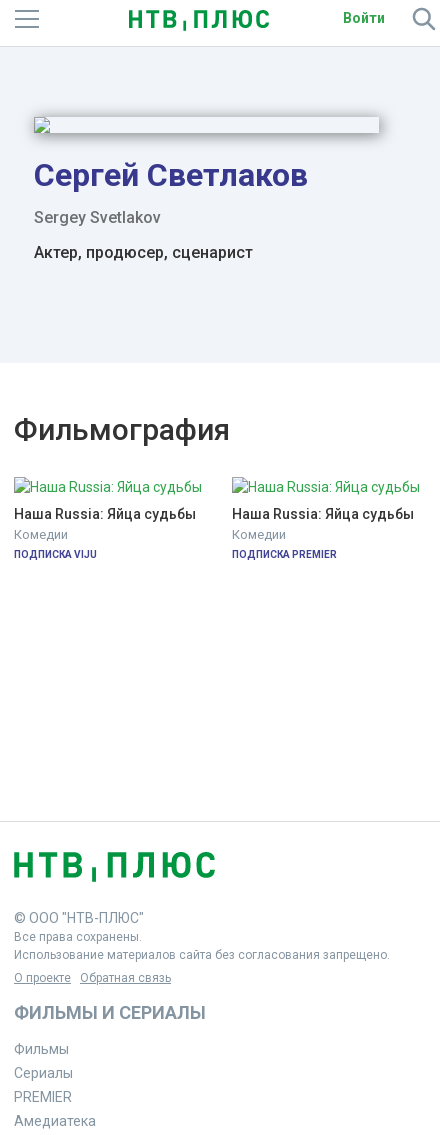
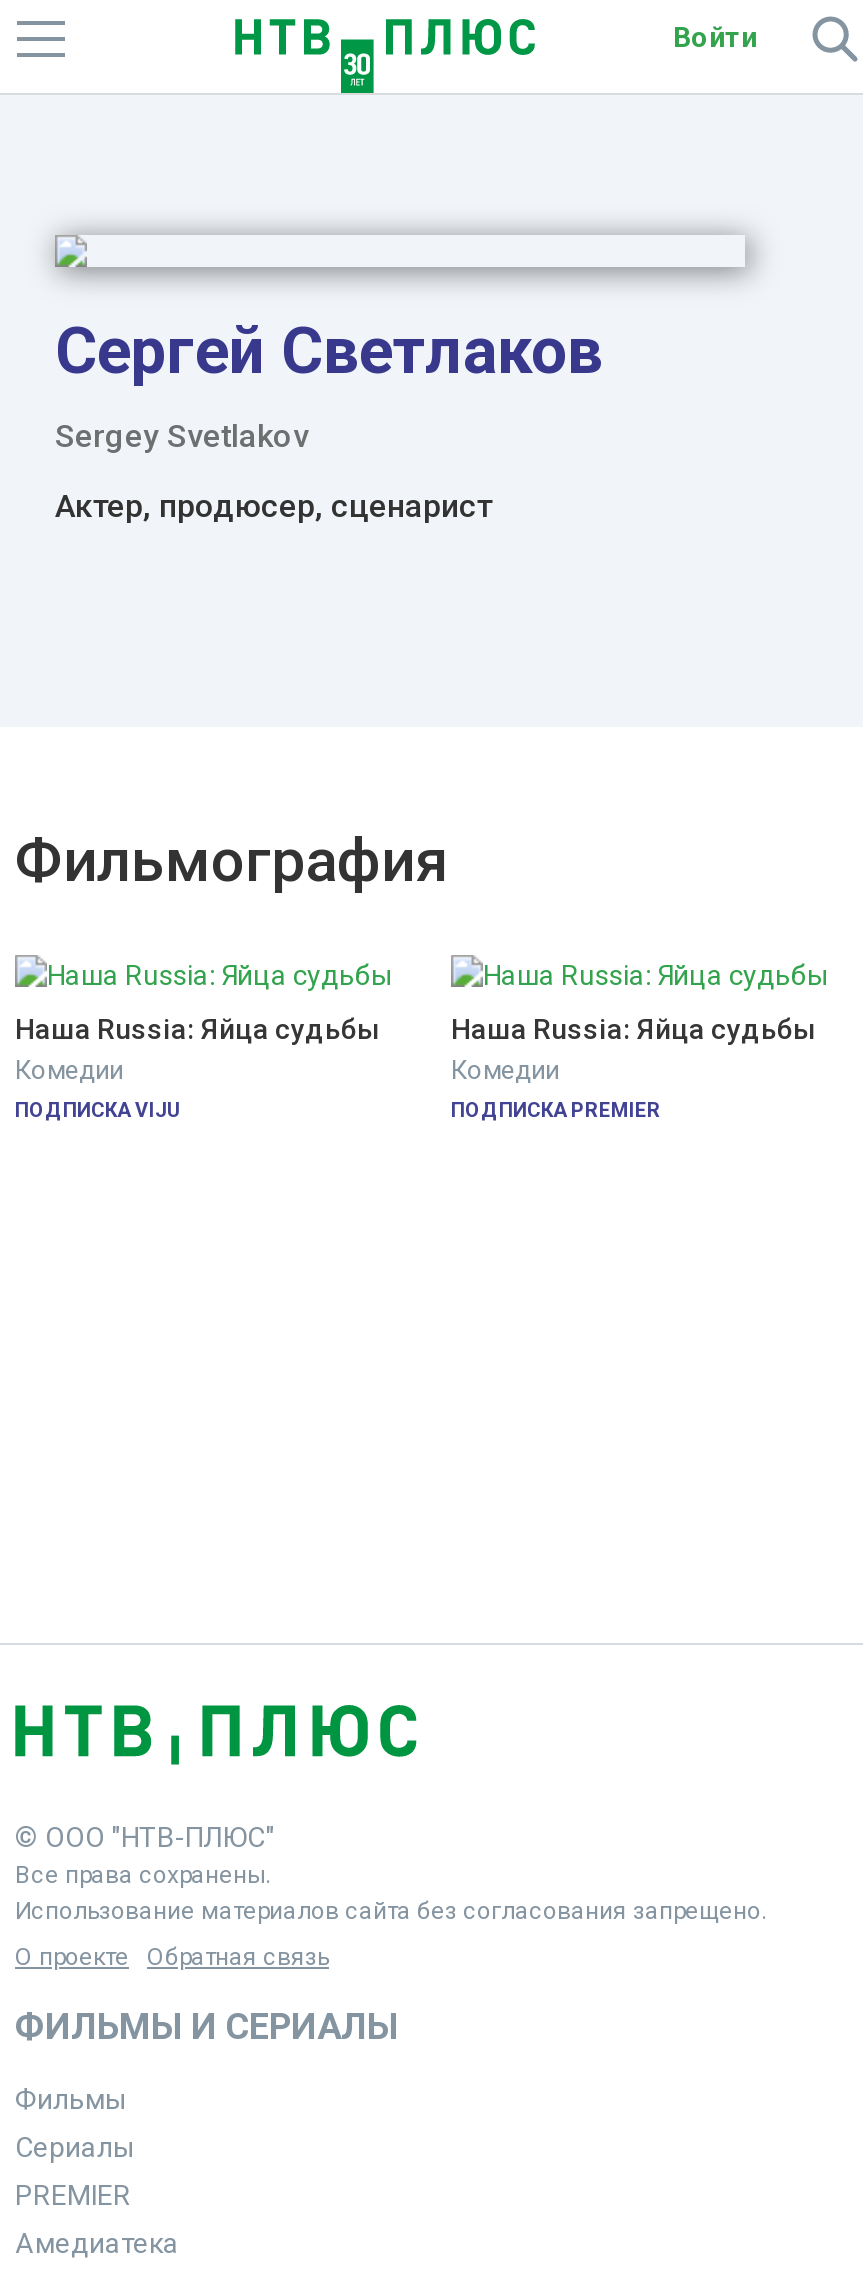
[124,9,274,46] [image] -> [233,17,537,95] [image]

